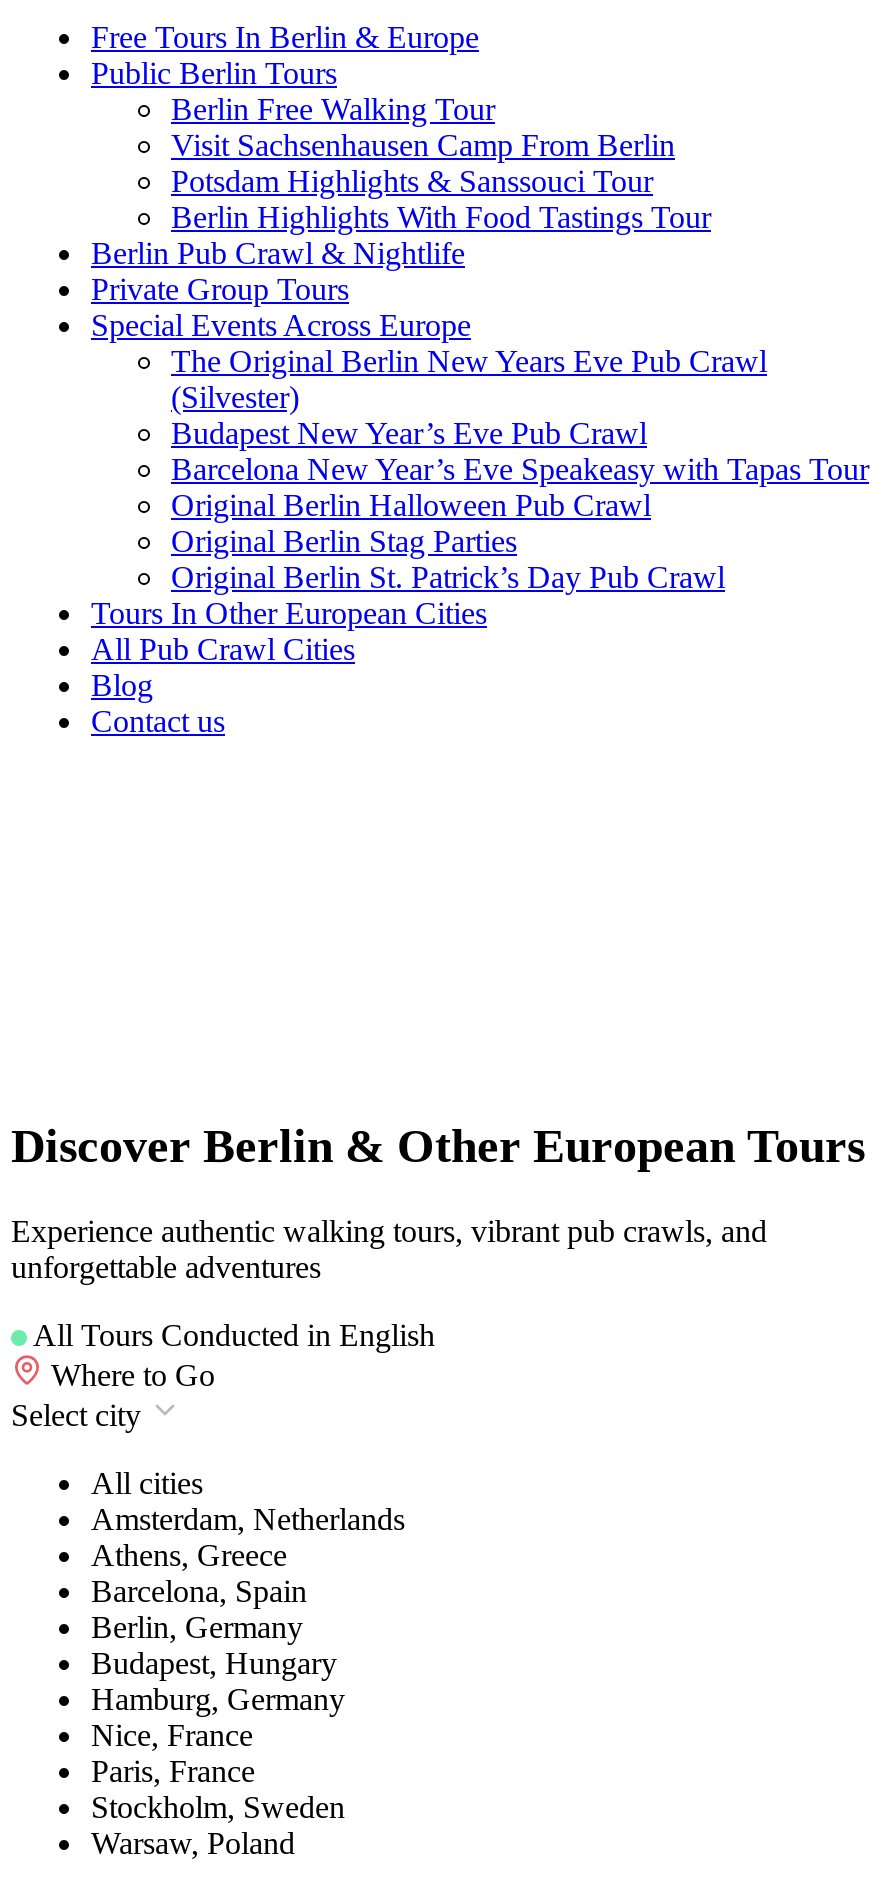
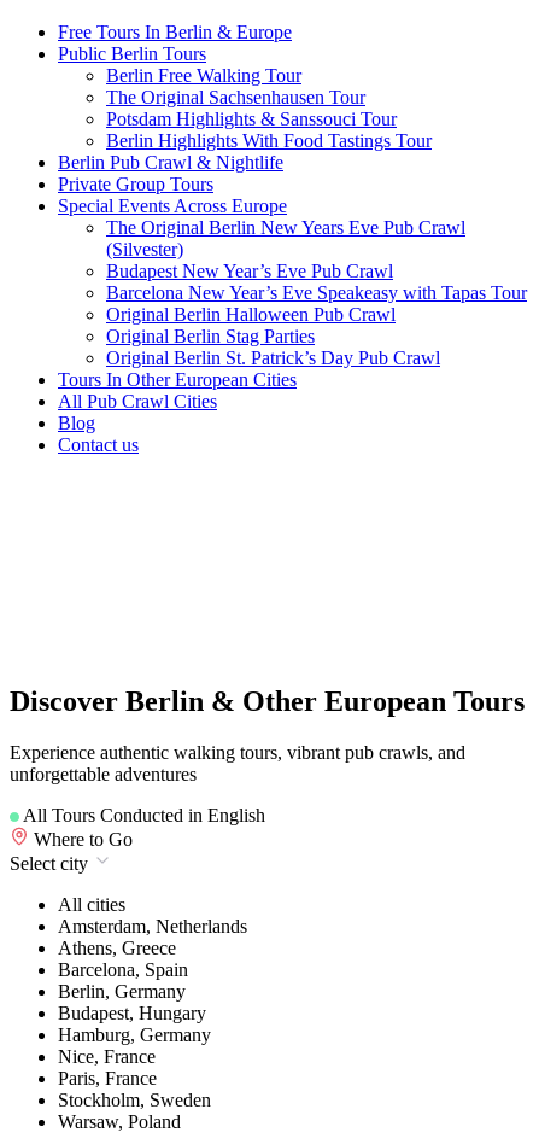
[171,128,675,162] Visit Sachsenhausen Camp From Berlin -> [106,87,365,107] The Original Sachsenhausen Tour

